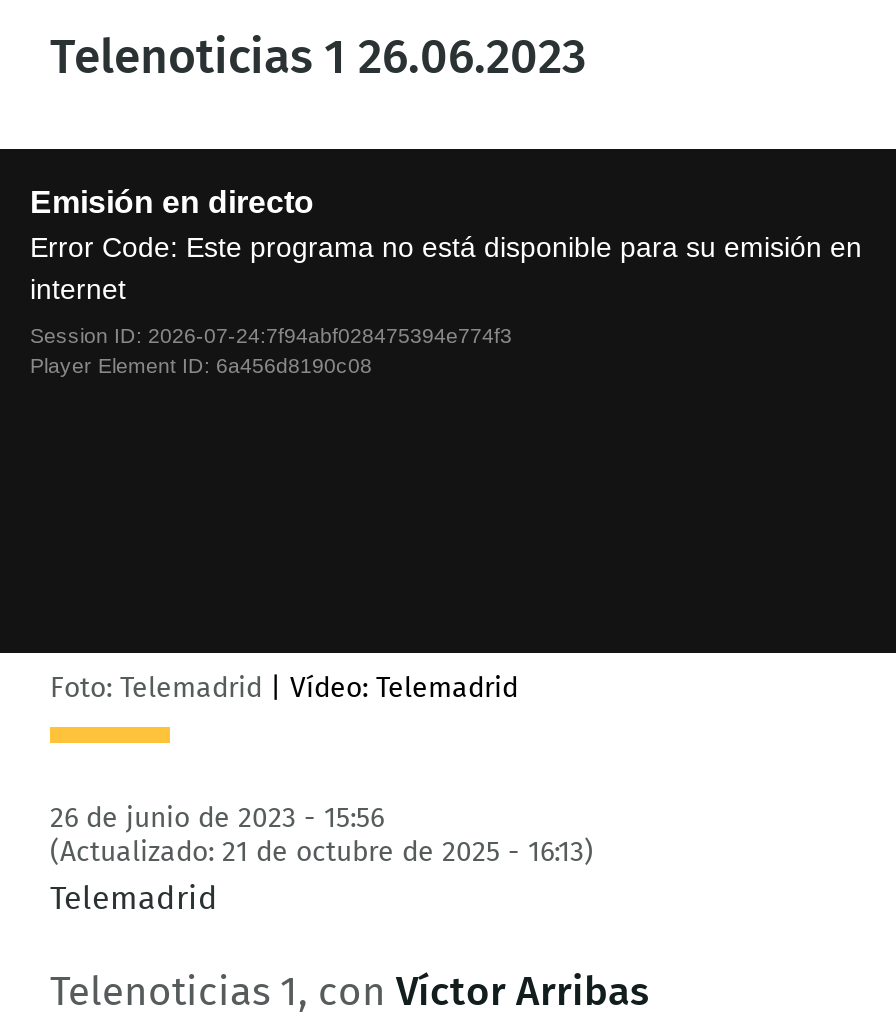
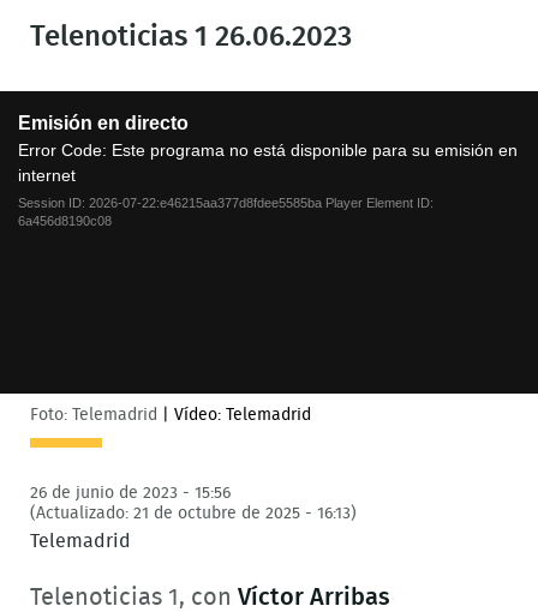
[30,323,512,377] Session ID: 2026-07-24:7f94abf028475394e774f3 | Player Element ID: 6a456d8190c08 -> [18,196,434,228] Session ID: 2026-07-22:e46215aa377d8fdee5585ba Player Element ID: | 6a456d8190c08

